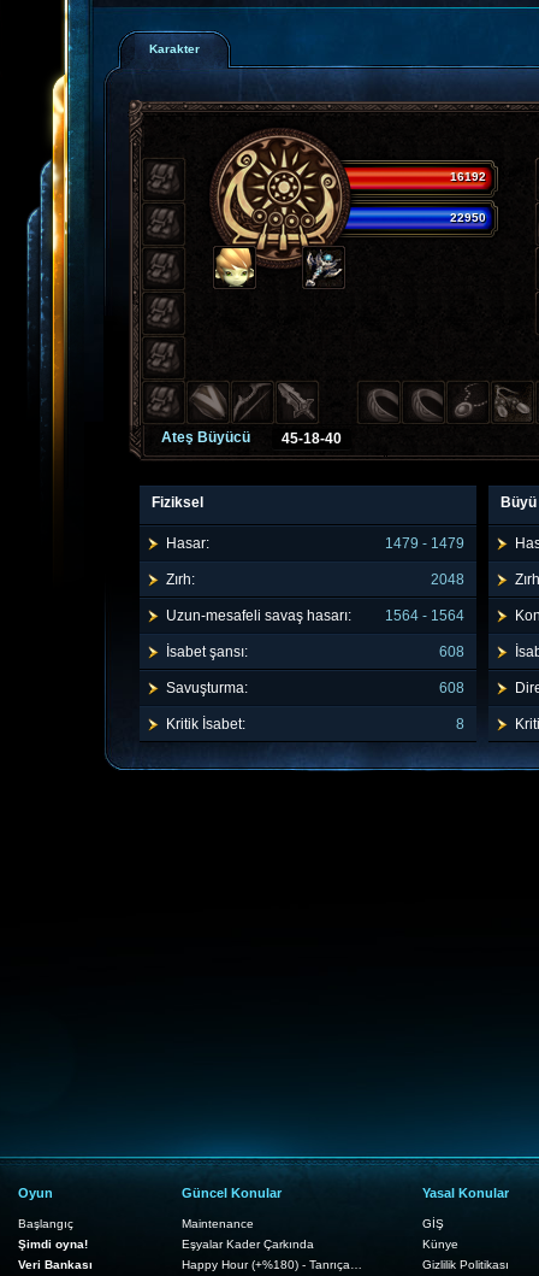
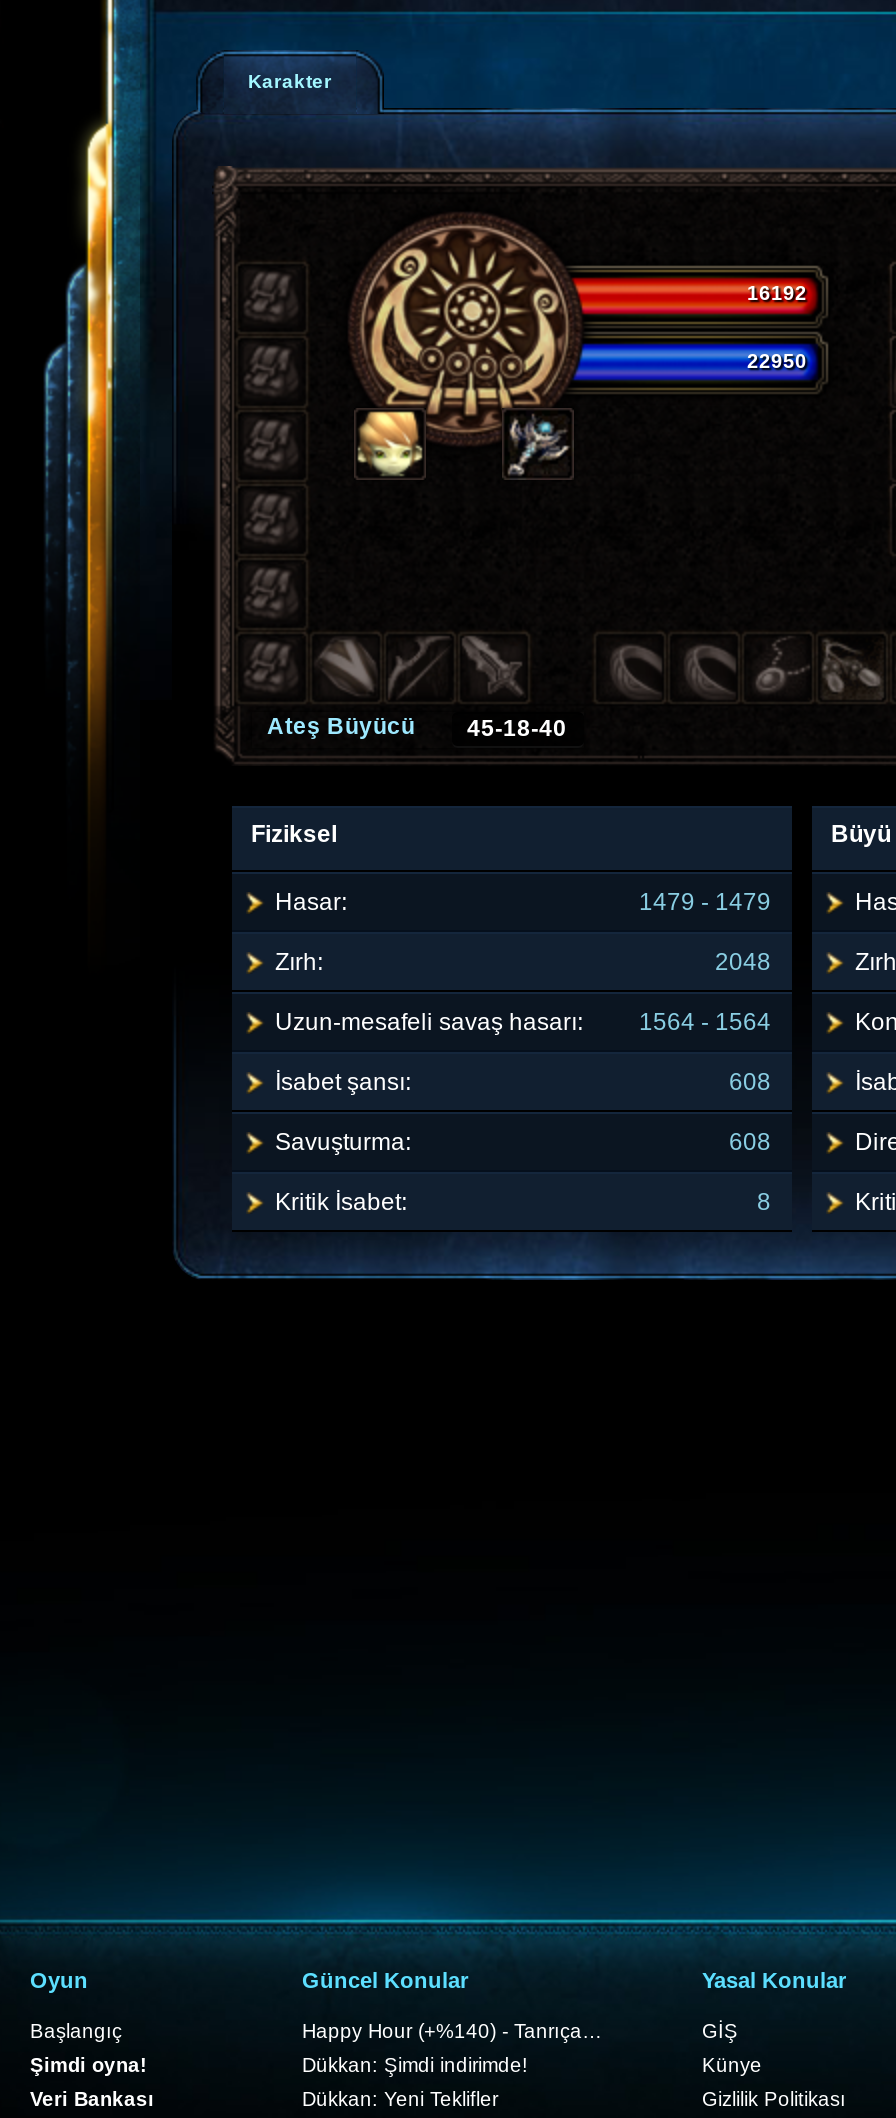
[182,1217,254,1230] Maintenance -> [302,2020,602,2042] Happy Hour (+%140) - Tanrıça…
[182,1238,314,1251] Eşyalar Kader Çarkında -> [302,2054,528,2076] Dükkan: Şimdi indirimde!
[182,1258,362,1271] Happy Hour (+%180) - Tanrıça… -> [302,2088,498,2110] Dükkan: Yeni Teklifler

